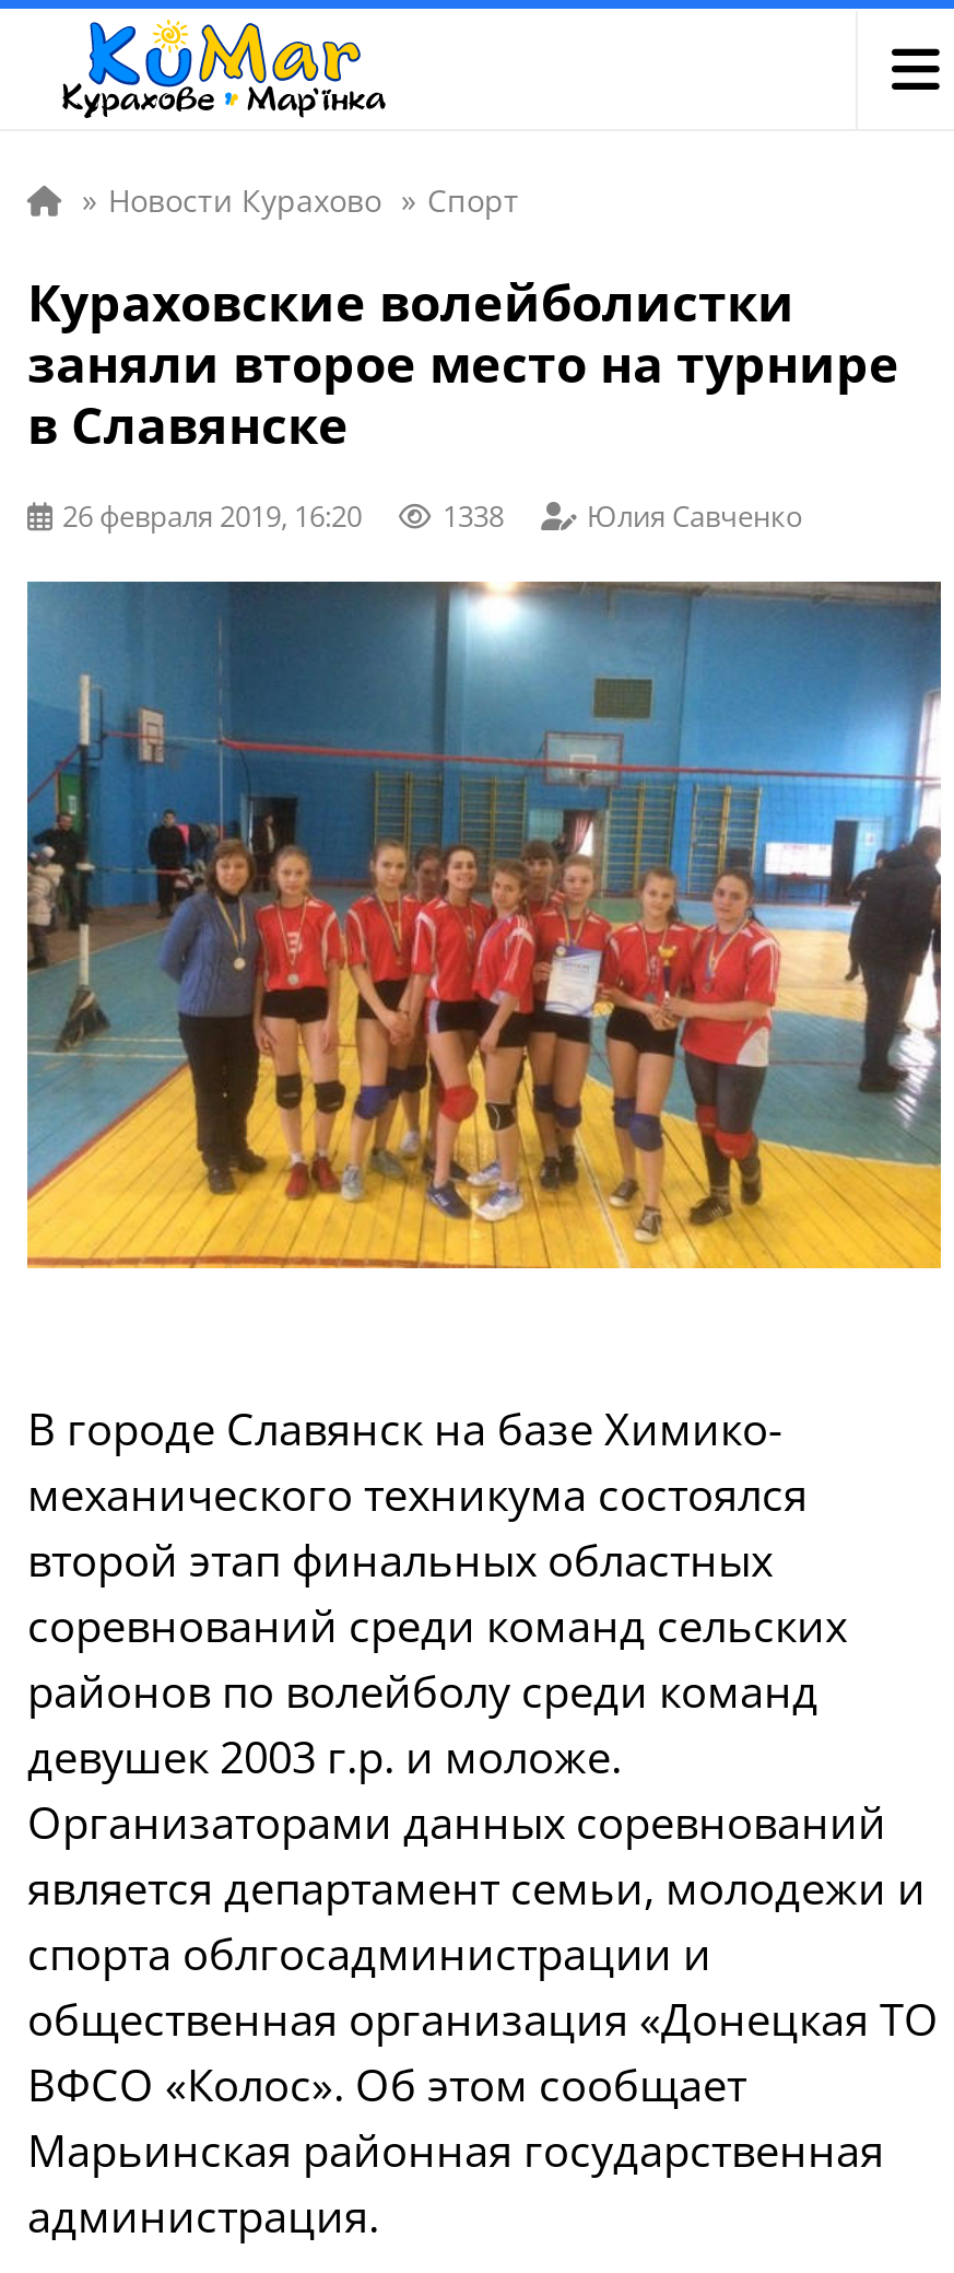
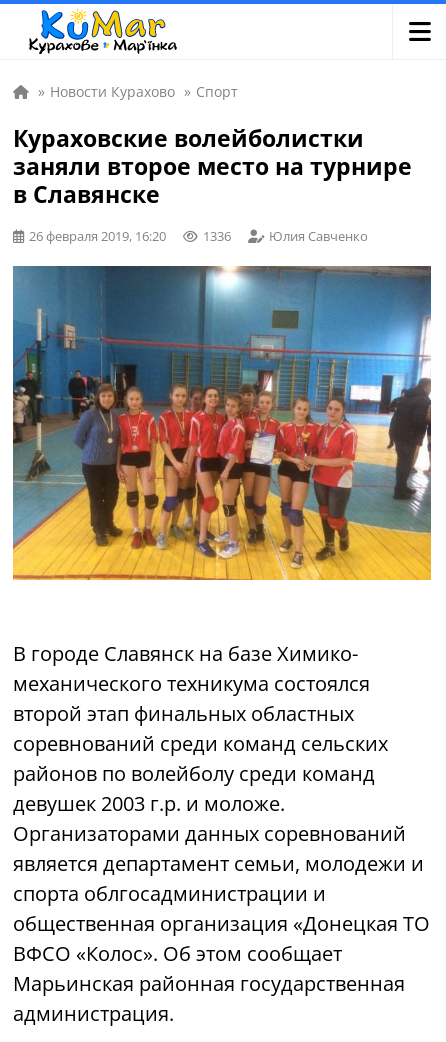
[443,496,504,536] 1338 -> [203,227,231,245] 1336

